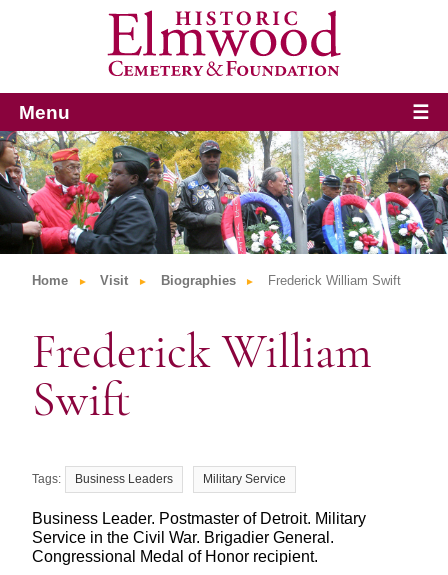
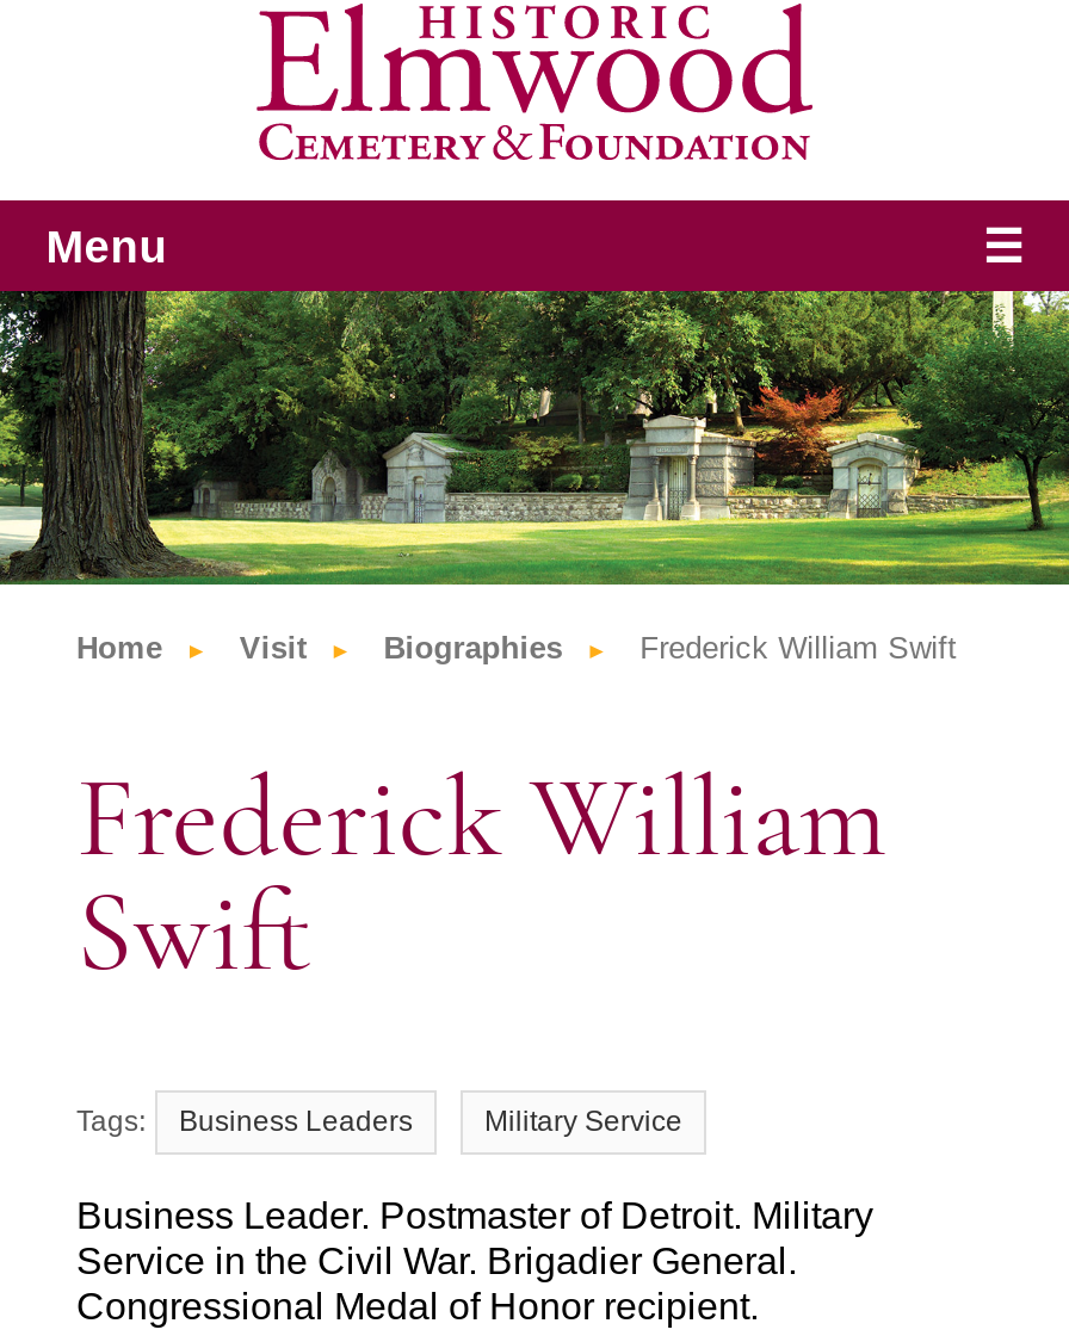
[3,130,445,255] [image] -> [7,289,1062,587] [image]

